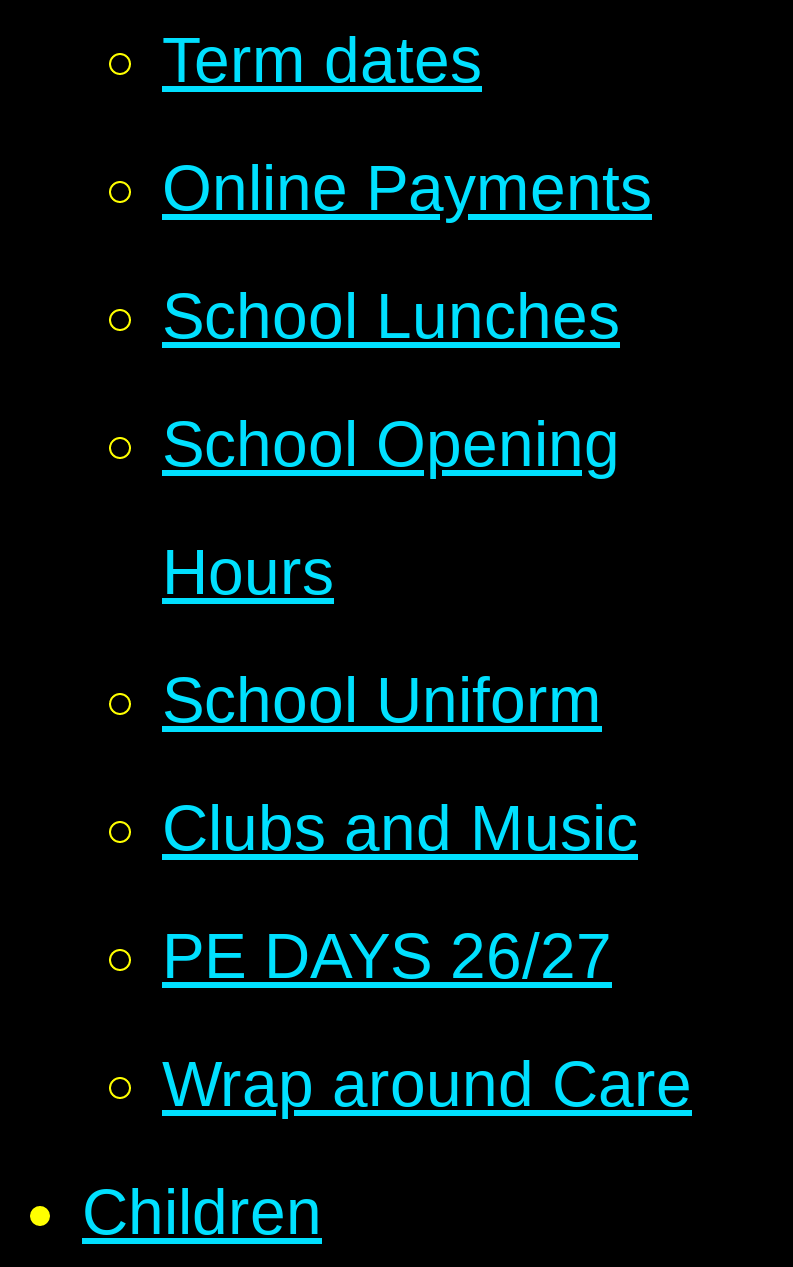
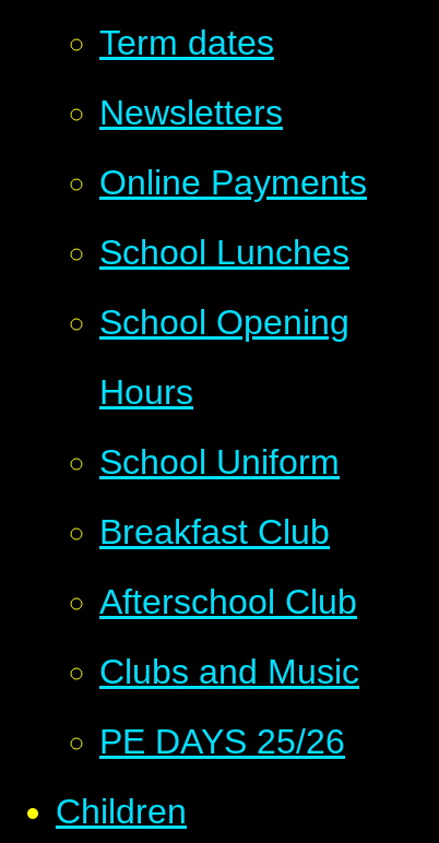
none -> [99,93,283,132] Newsletters
none -> [99,512,357,621] Breakfast Club | Afterschool Club
moved [162,792,638,864] -> [99,652,359,691]: Clubs and Music
[162,920,692,1120] PE DAYS 26/27 | Wrap around Care -> [99,722,345,761] PE DAYS 25/26

